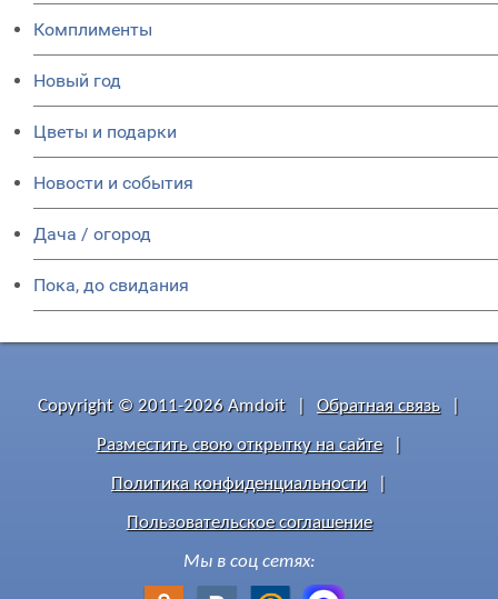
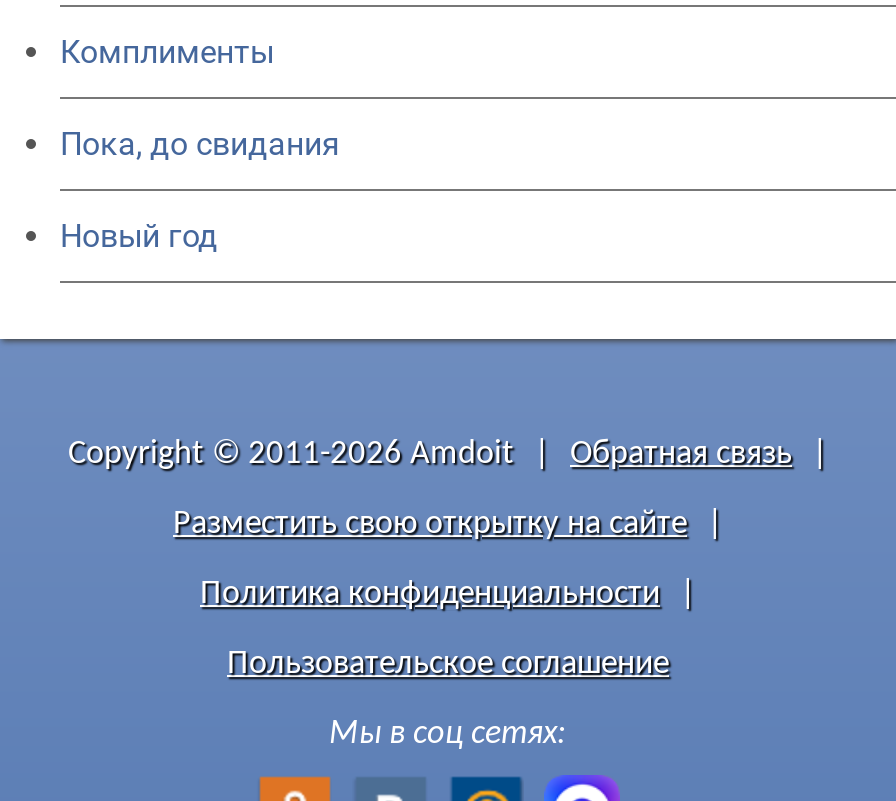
moved [33,70,121,91] -> [60,216,218,254]: Новый год
[33,121,193,244] Цветы и подарки | Новости и события | Дача / огород -> none
moved [33,274,189,295] -> [60,124,340,162]: Пока, до свидания

